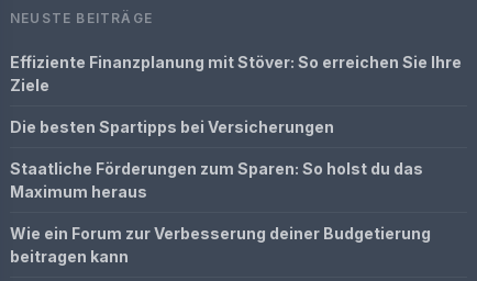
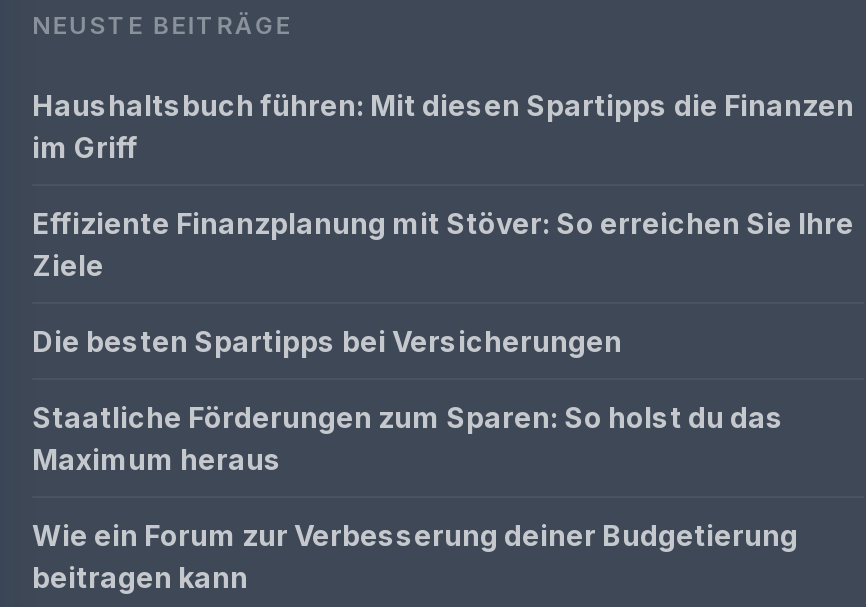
none -> [32,88,854,164] Haushaltsbuch führen: Mit diesen Spartipps die Finanzen | im Griff

